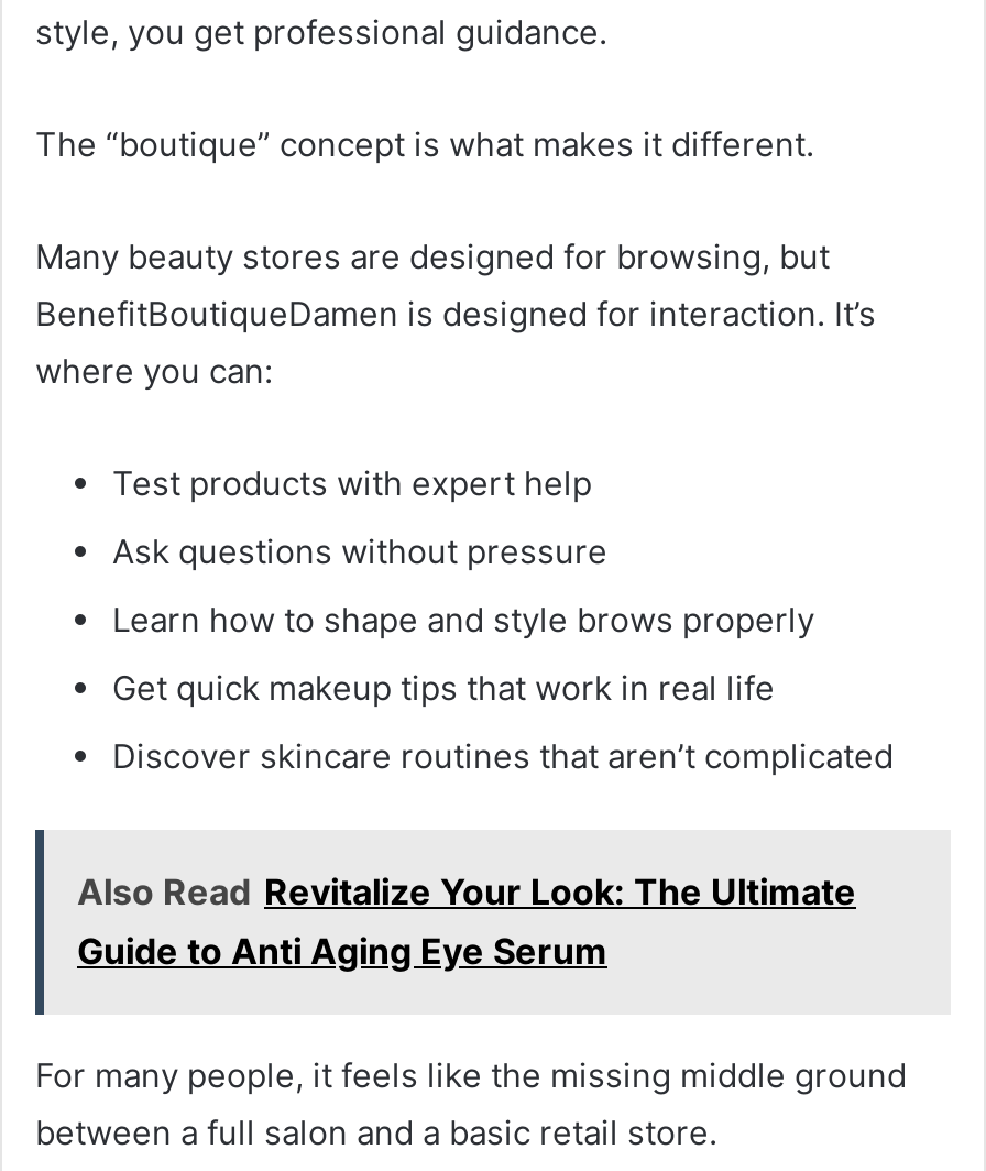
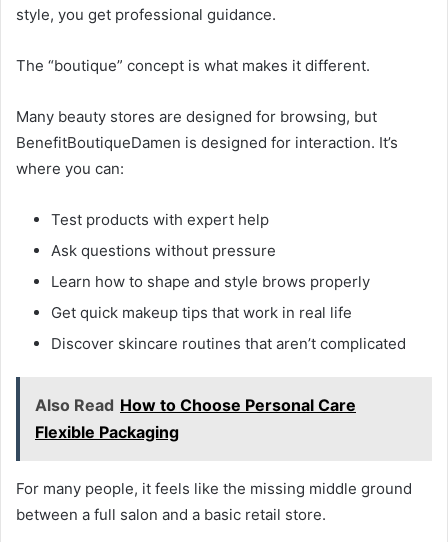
[77,869,856,973] Also Read Revitalize Your Look: The Ultimate | Guide to Anti Aging Eye Serum -> [35,395,356,442] Also Read How to Choose Personal Care | Flexible Packaging

